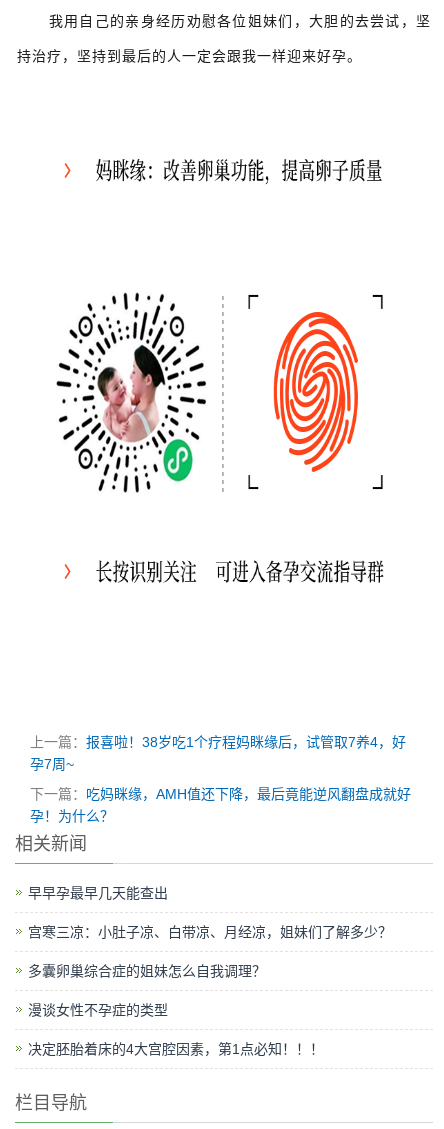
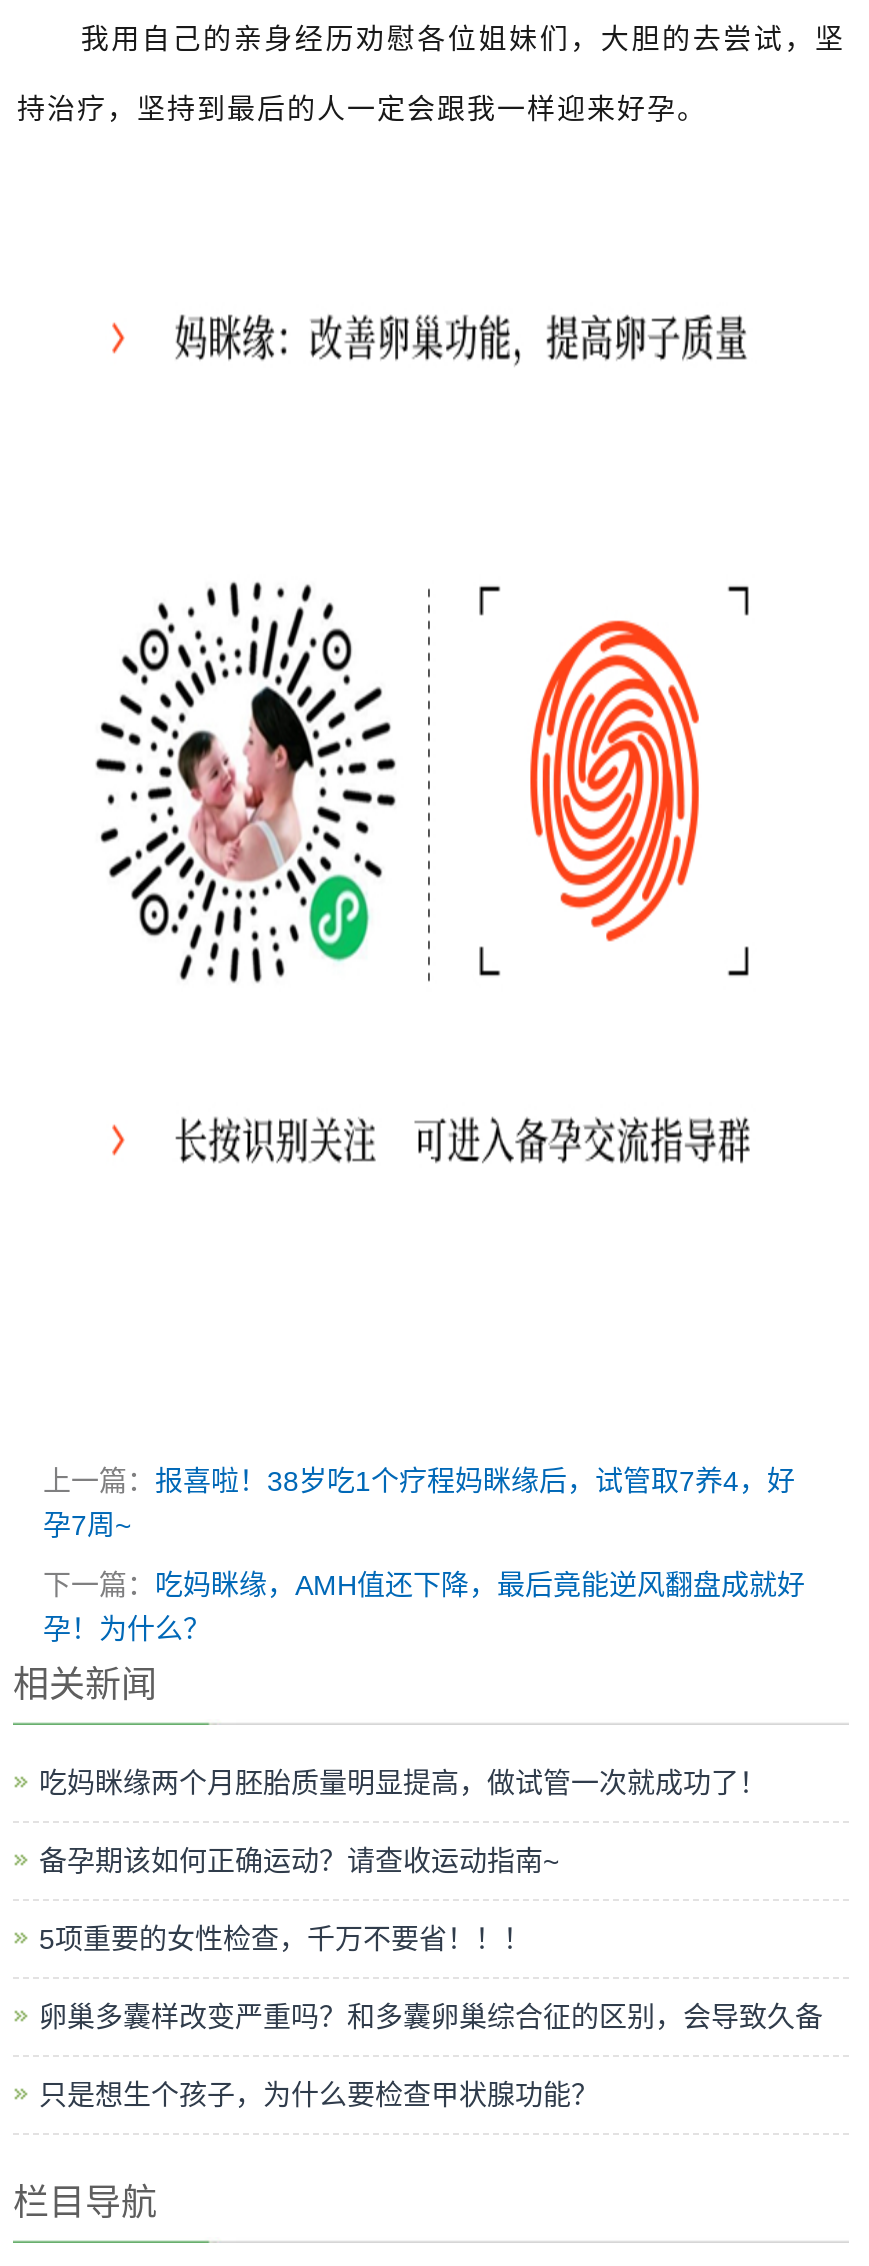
[28,885,168,901] 早早孕最早几天能查出 -> [39,1767,767,1799] 吃妈眯缘两个月胚胎质量明显提高，做试管一次就成功了！
[28,924,392,940] 宫寒三凉：小肚子凉、白带凉、月经凉，姐妹们了解多少？ -> [39,1845,559,1877] 备孕期该如何正确运动？请查收运动指南~
[28,963,266,979] 多囊卵巢综合症的姐妹怎么自我调理？ -> [39,1923,531,1955] 5项重要的女性检查，千万不要省！！！
[28,1002,168,1018] 漫谈女性不孕症的类型 -> [39,2001,823,2033] 卵巢多囊样改变严重吗？和多囊卵巢综合征的区别，会导致久备
[28,1041,324,1057] 决定胚胎着床的4大宫腔因素，第1点必知！！！ -> [39,2079,599,2111] 只是想生个孩子，为什么要检查甲状腺功能？

